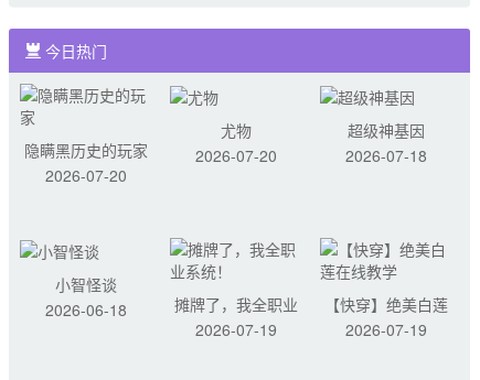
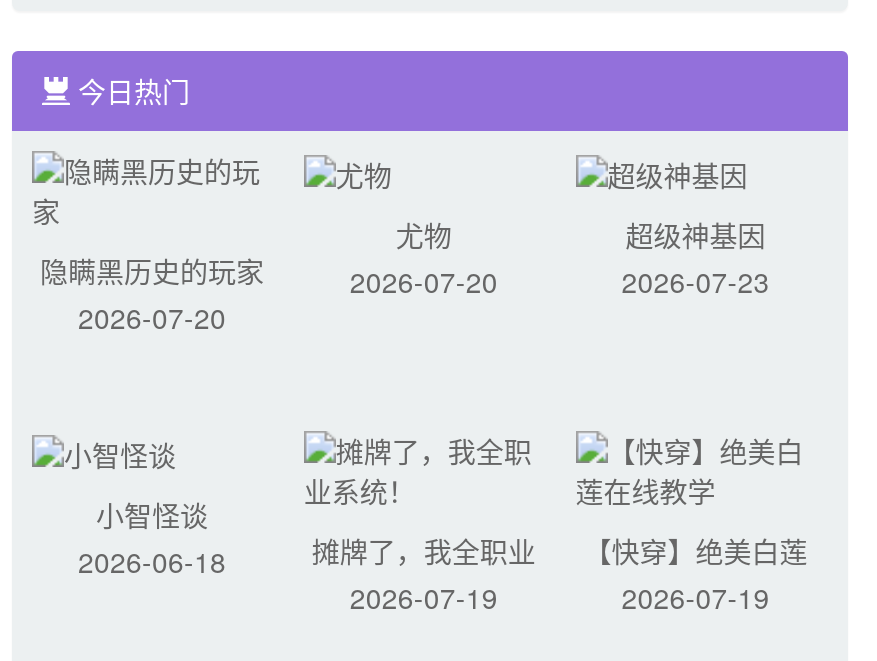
[345,145,427,167] 2026-07-18 -> [621,262,769,302] 2026-07-23

